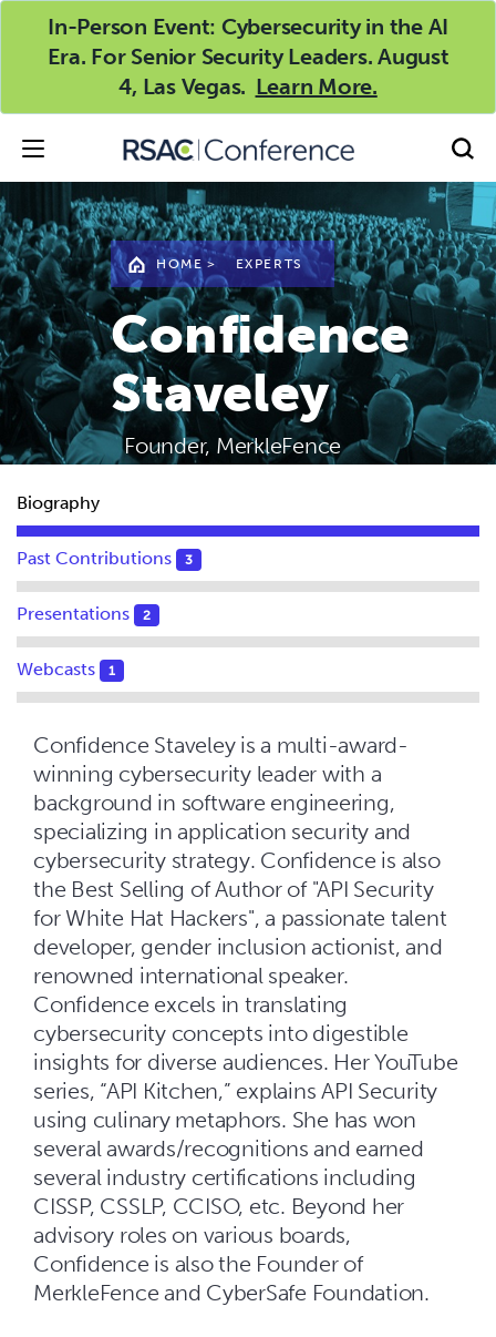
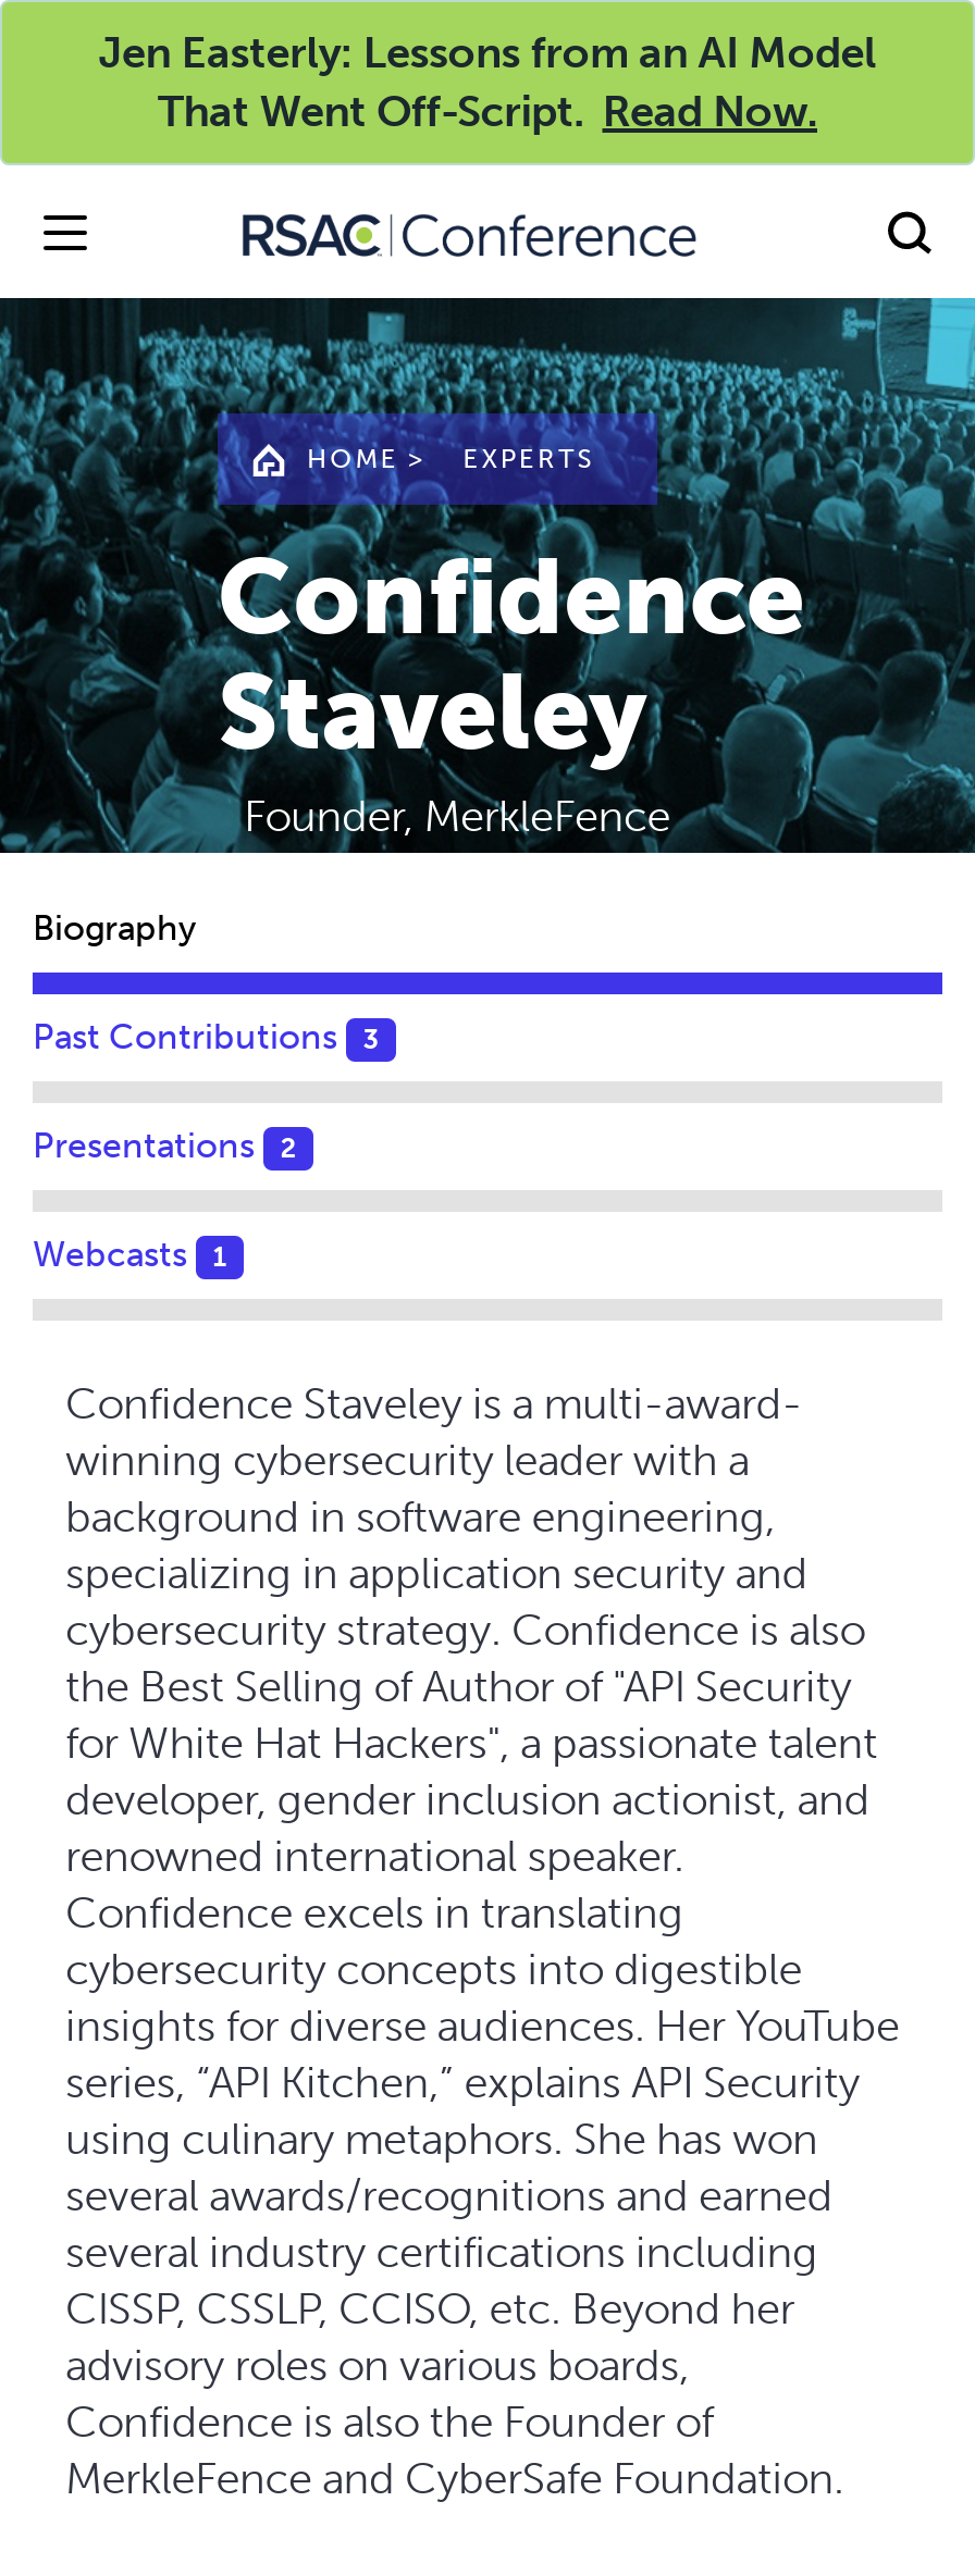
[47,13,449,100] In-Person Event: Cybersecurity in the AI | Era. For Senior Security Leaders. August | 4, Las Vegas. Learn More. -> [98,26,877,137] Jen Easterly: Lessons from an AI Model | That Went Off-Script. Read Now.

